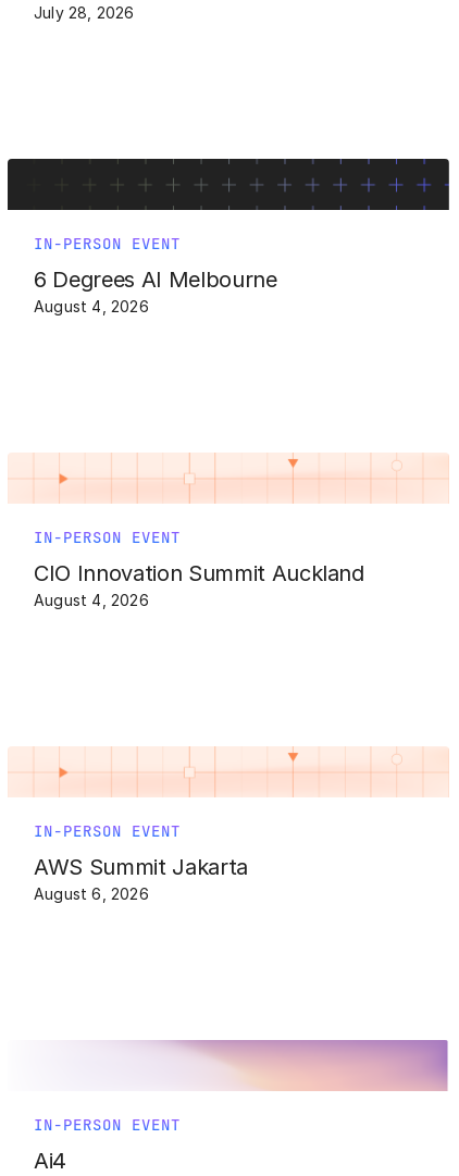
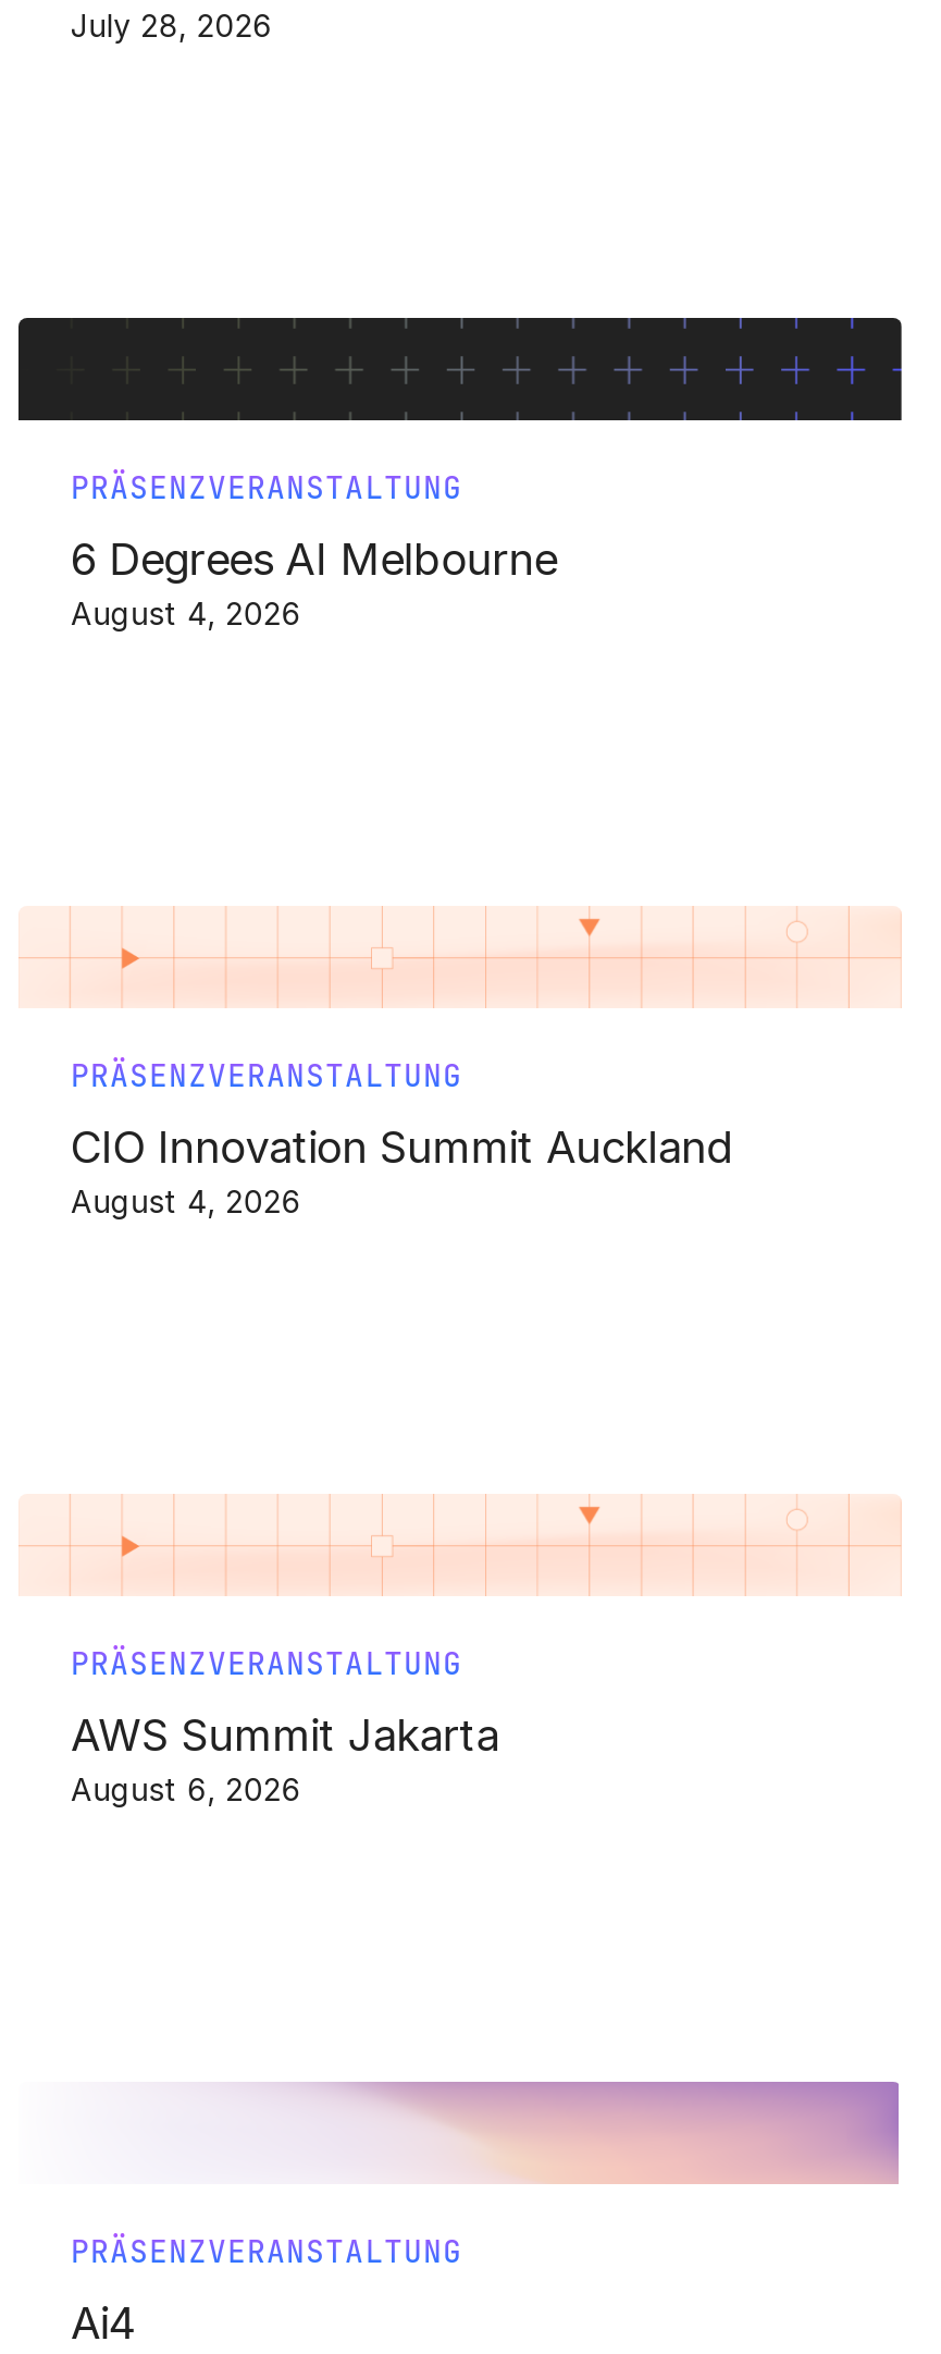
[34,234,181,253] IN-PERSON EVENT -> [71,468,462,507] PRÄSENZVERANSTALTUNG
[34,528,181,547] IN-PERSON EVENT -> [71,1056,462,1095] PRÄSENZVERANSTALTUNG
[34,821,181,841] IN-PERSON EVENT -> [71,1644,462,1683] PRÄSENZVERANSTALTUNG
[34,1115,181,1135] IN-PERSON EVENT -> [71,2232,462,2271] PRÄSENZVERANSTALTUNG

